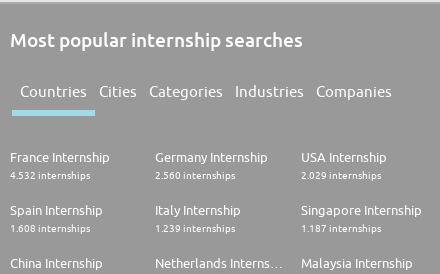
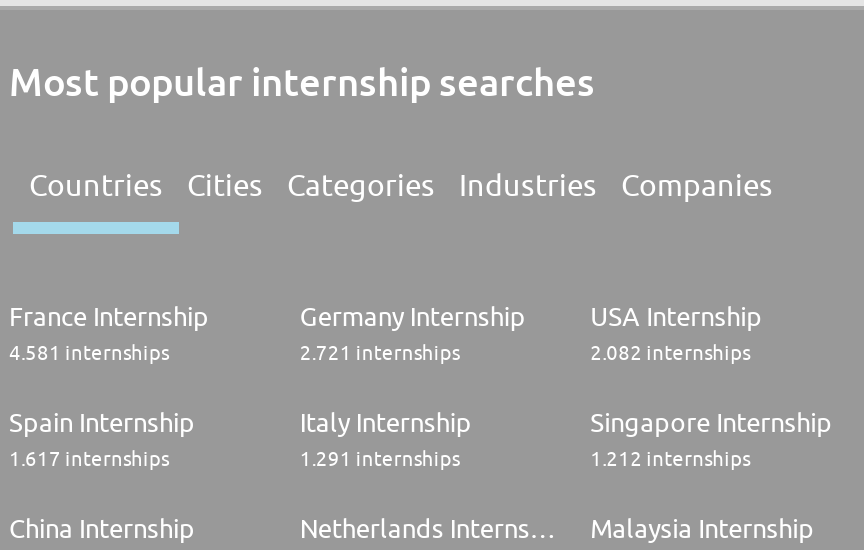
[10,169,90,181] 4.532 internships -> [9,340,169,364] 4.581 internships
[155,169,235,181] 2.560 internships -> [300,340,460,364] 2.721 internships
[301,169,381,181] 2.029 internships -> [590,340,750,364] 2.082 internships
[10,222,90,234] 1.608 internships -> [9,446,169,470] 1.617 internships
[155,222,235,234] 1.239 internships -> [300,446,460,470] 1.291 internships
[301,222,381,234] 1.187 internships -> [590,446,750,470] 1.212 internships

